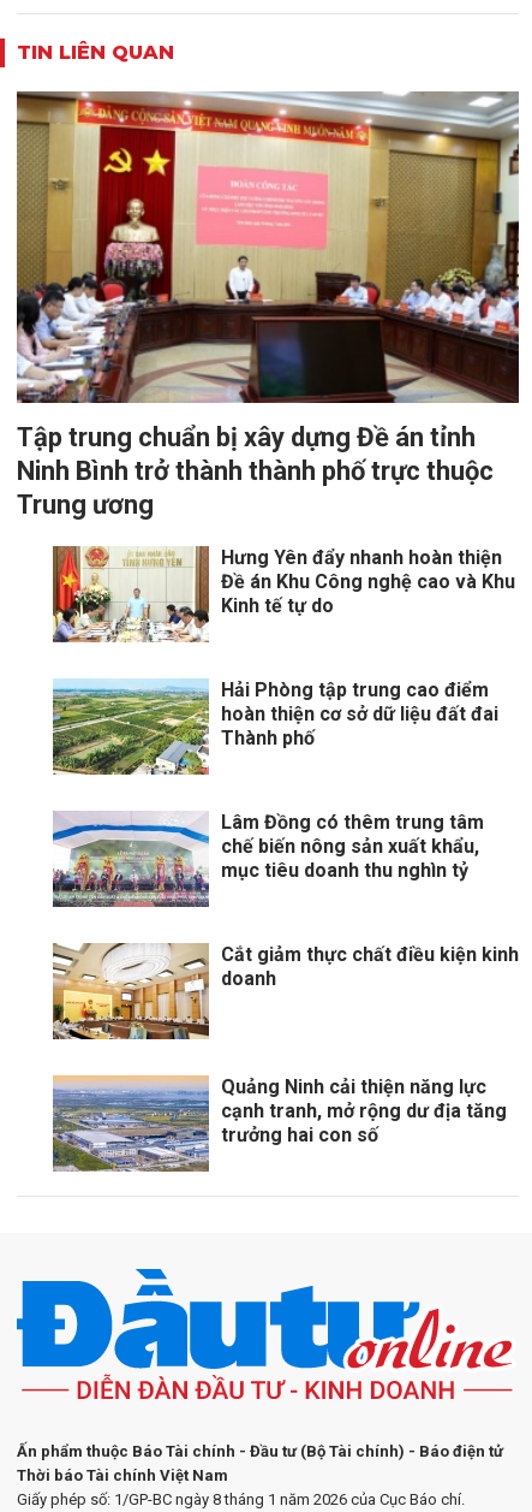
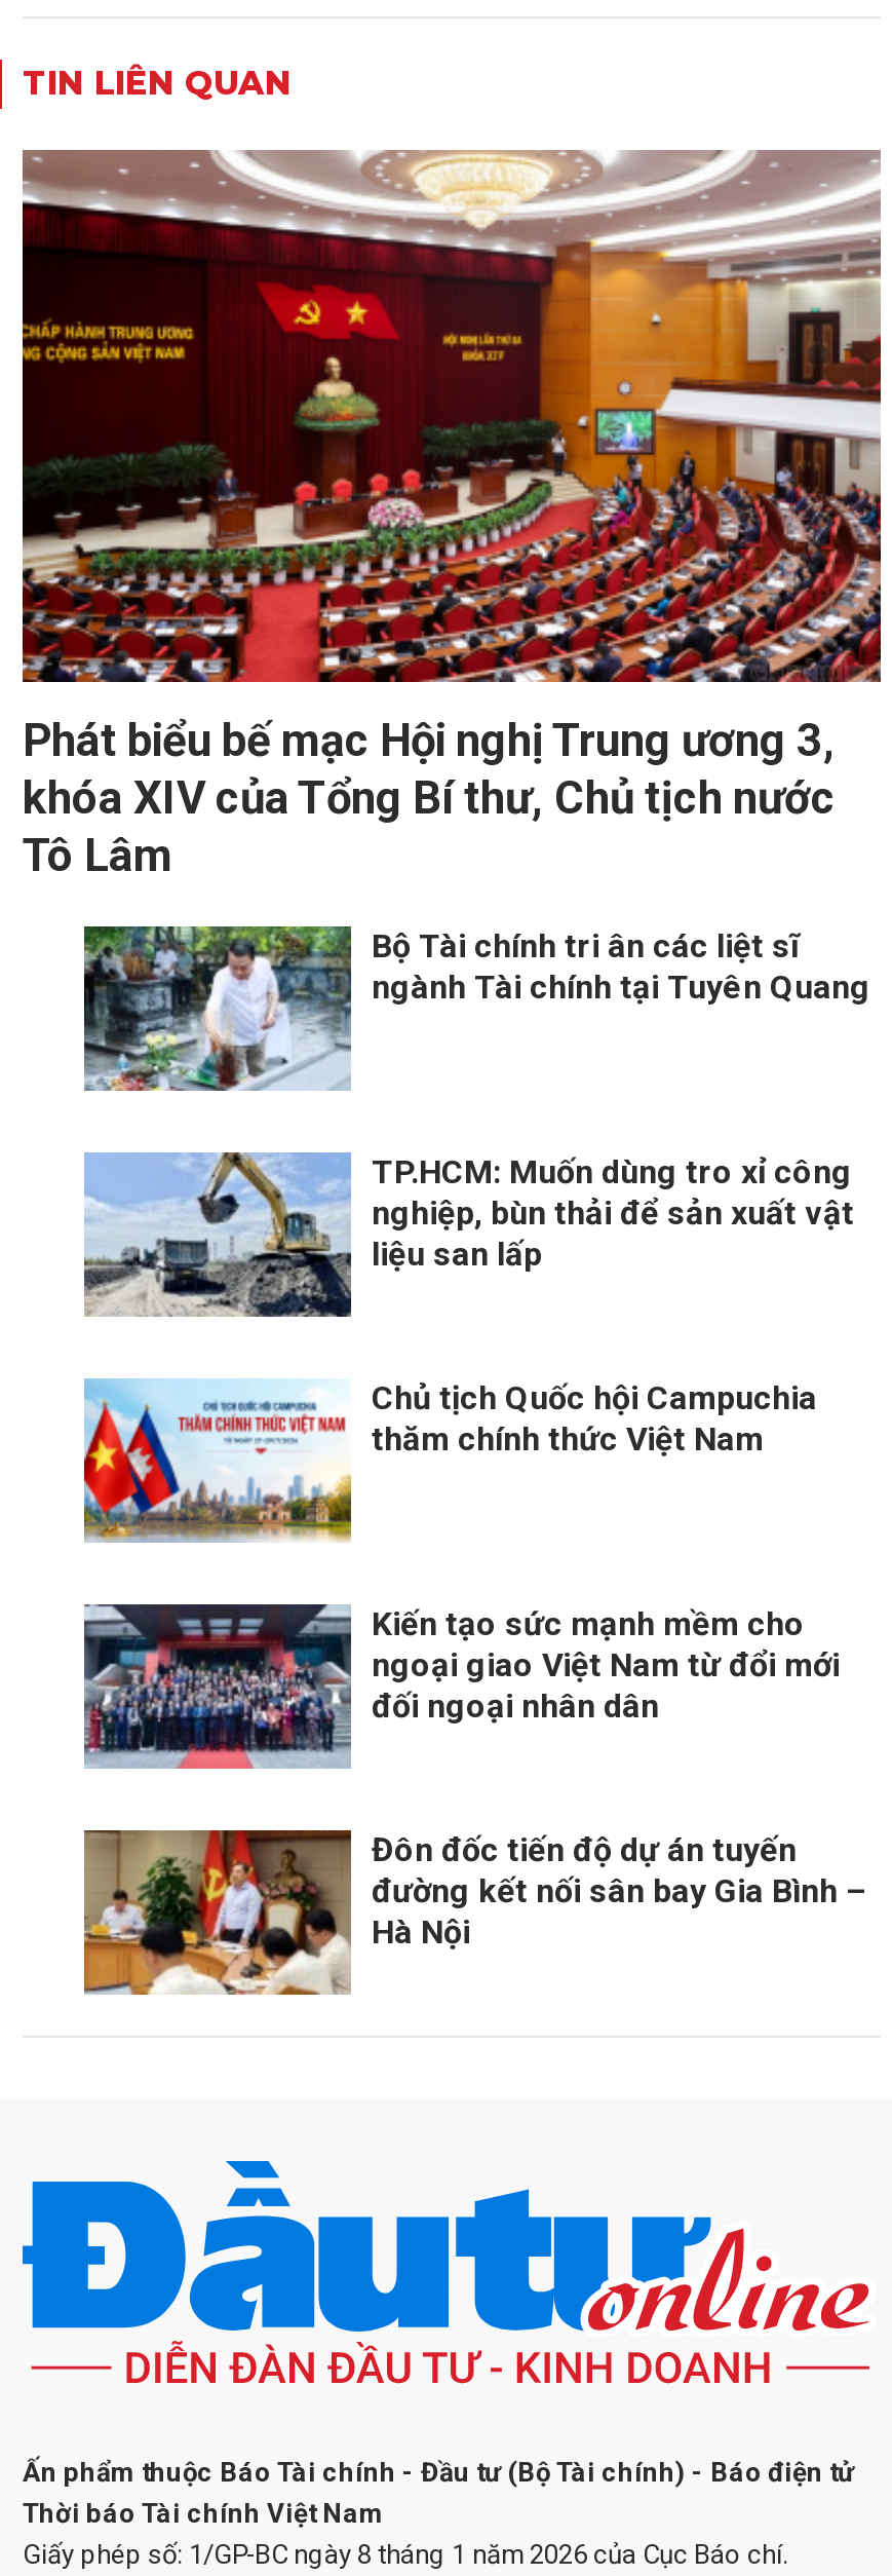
[16,90,520,520] [image] | Tập trung chuẩn bị xây dựng Đề án tỉnh | Ninh Bình trở thành thành phố trực thuộc | Trung ương -> [21,148,883,881] [image] | Phát biểu bế mạc Hội nghị Trung ương 3, | khóa XIV của Tổng Bí thư, Chủ tịch nước | Tô Lâm
[52,545,515,644] [image] | Hưng Yên đẩy nhanh hoàn thiện | Đề án Khu Công nghệ cao và Khu | Kinh tế tự do -> [82,924,870,1093] [image] | Bộ Tài chính tri ân các liệt sĩ | ngành Tài chính tại Tuyên Quang
[52,678,498,776] [image] | Hải Phòng tập trung cao điểm | hoàn thiện cơ sở dữ liệu đất đai | Thành phố -> [84,1150,854,1319] [image] | TP.HCM: Muốn dùng tro xỉ công | nghiệp, bùn thải để sản xuất vật | liệu san lấp
[52,811,484,908] [image] | Lâm Đồng có thêm trung tâm | chế biến nông sản xuất khẩu, | mục tiêu doanh thu nghìn tỷ -> [82,1378,817,1543] [image] | Chủ tịch Quốc hội Campuchia | thăm chính thức Việt Nam
[52,942,519,1040] [image] | Cắt giảm thực chất điều kiện kinh | doanh -> [82,1602,840,1771] [image] | Kiến tạo sức mạnh mềm cho | ngoại giao Việt Nam từ đổi mới | đối ngoại nhân dân
[52,1075,507,1172] [image] | Quảng Ninh cải thiện năng lực | cạnh tranh, mở rộng dư địa tăng | trưởng hai con số -> [82,1828,866,1995] [image] | Đôn đốc tiến độ dự án tuyến | đường kết nối sân bay Gia Bình – | Hà Nội

